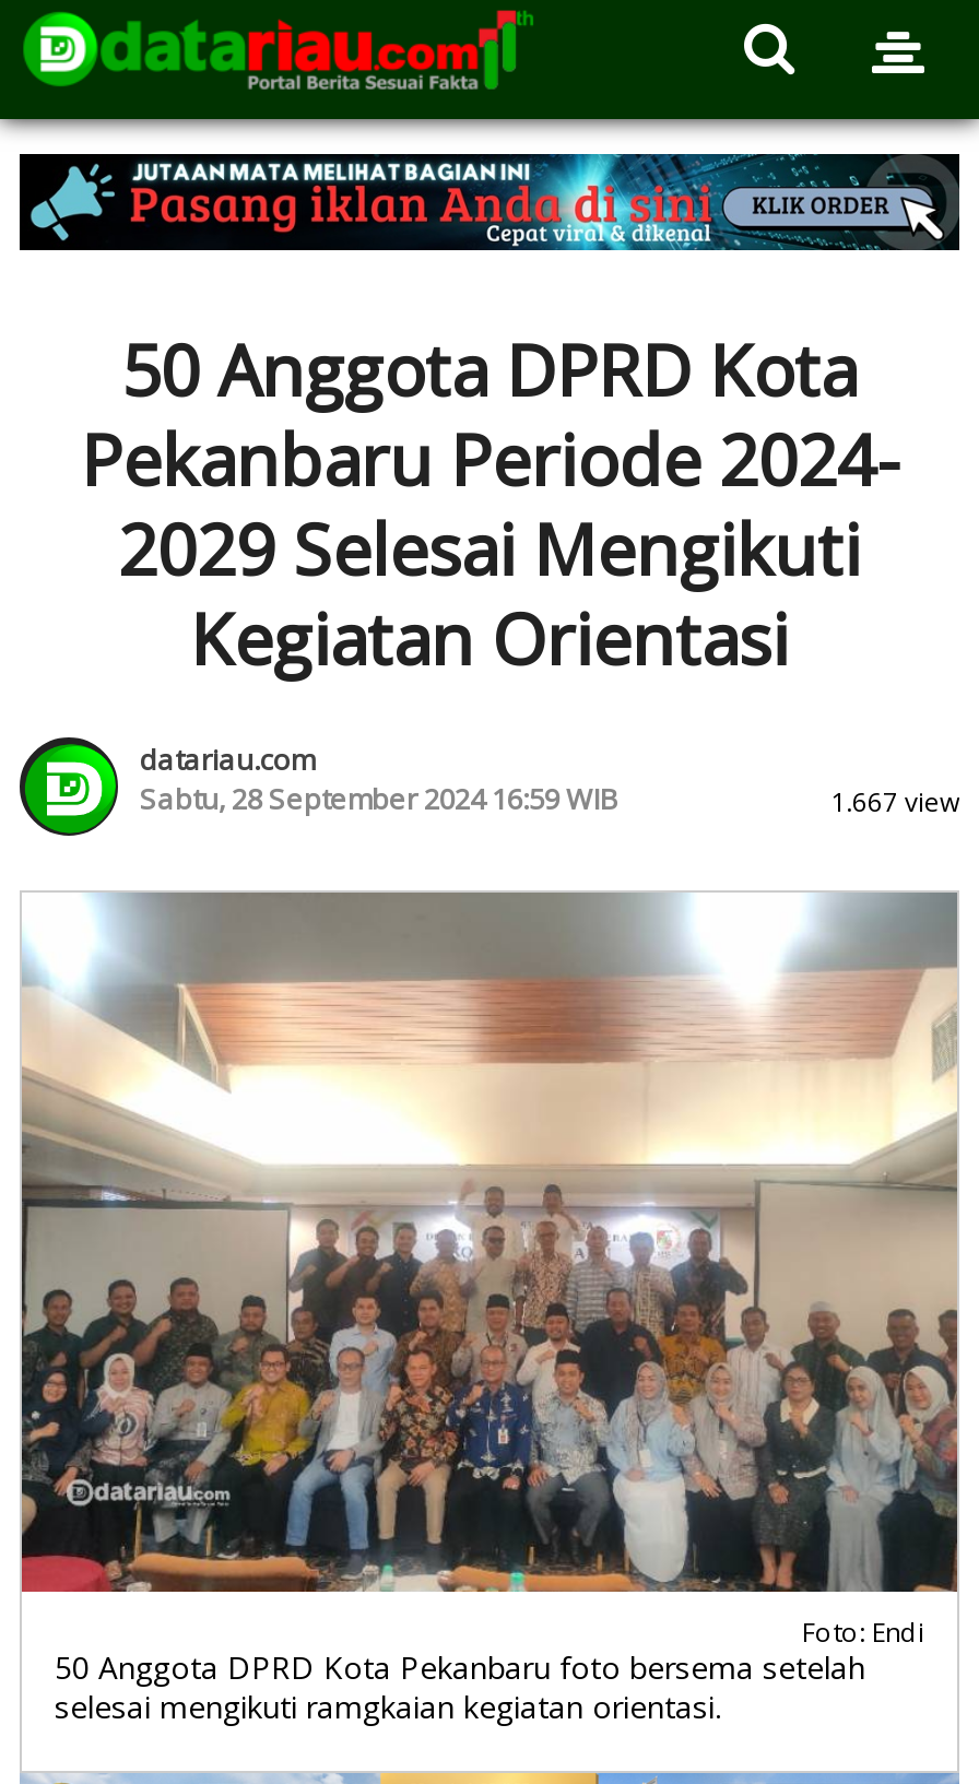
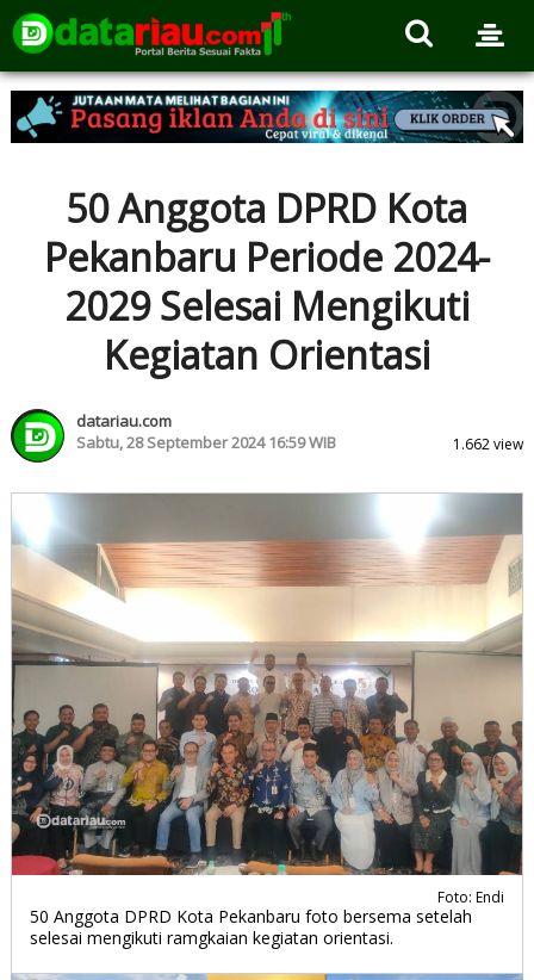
[830,783,959,820] 1.667 view -> [453,434,523,454] 1.662 view

